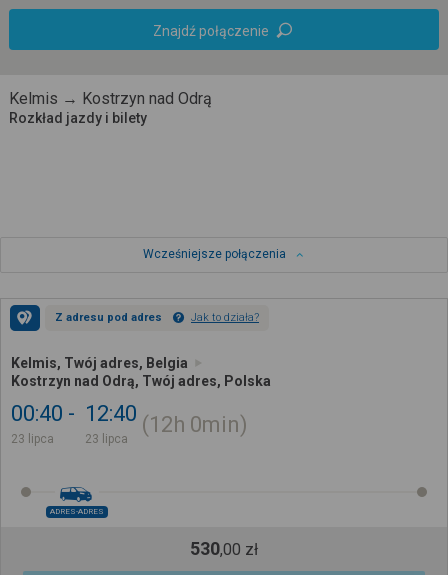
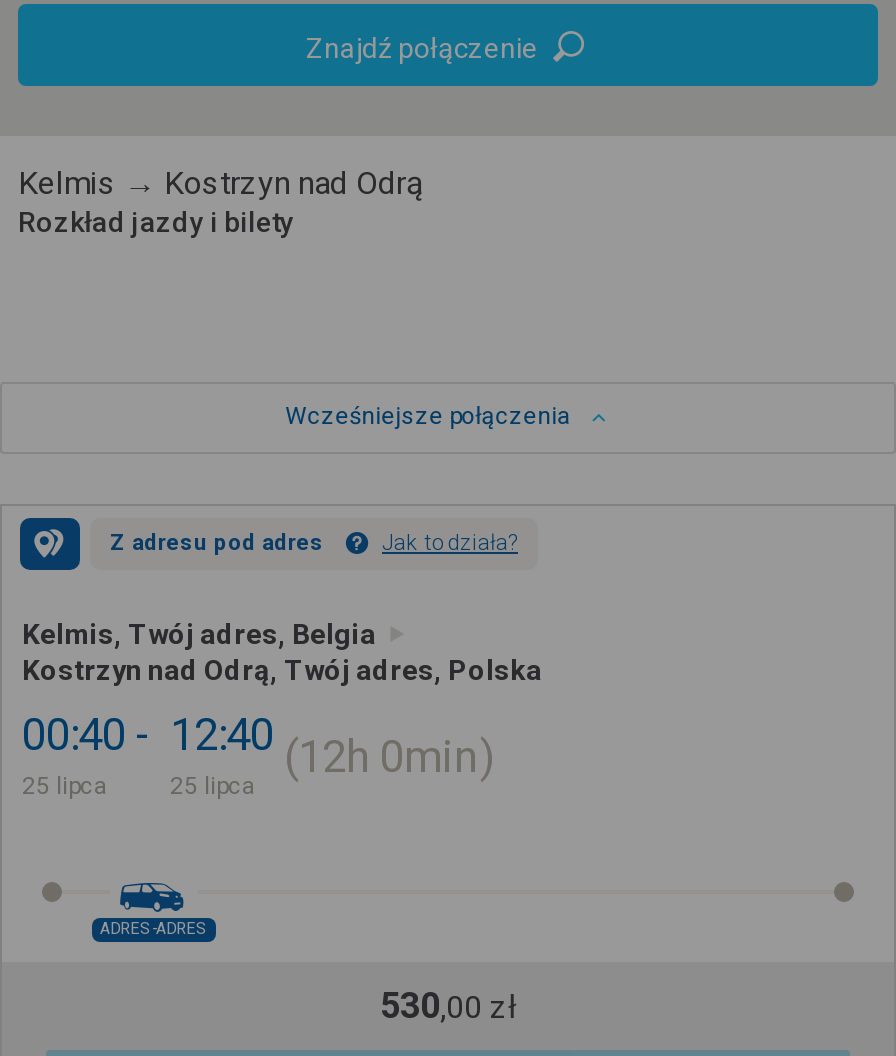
[11,432,54,446] 23 lipca -> [22,771,108,799] 25 lipca
[85,432,128,446] 23 lipca -> [170,771,256,799] 25 lipca

